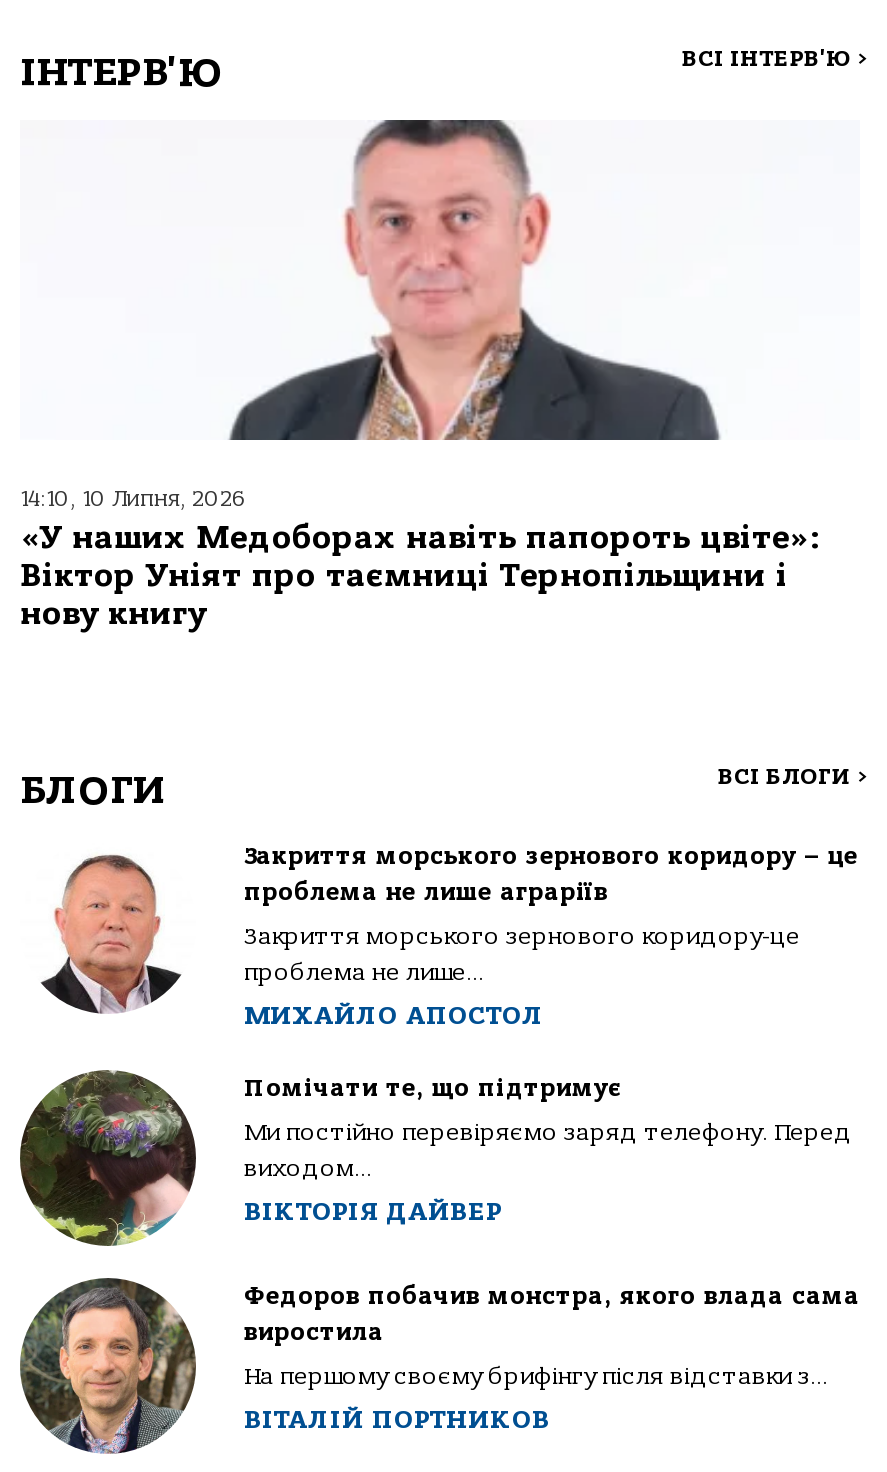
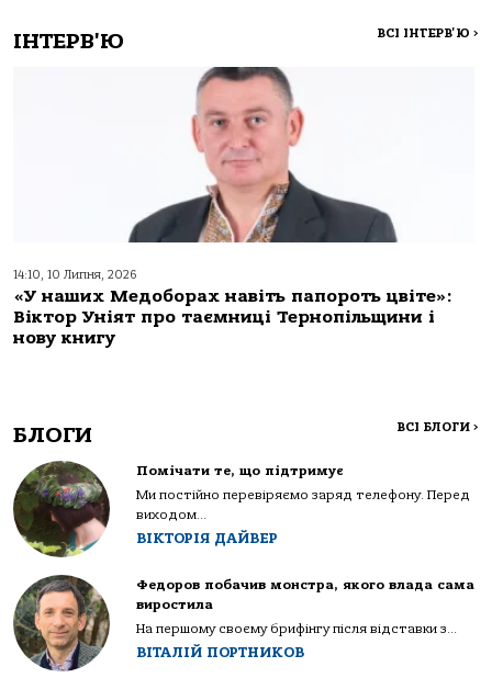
[42,842,858,1030] [image] | Закриття морського зернового коридору – це | проблема не лише аграріїв | Закриття морського зернового коридору-це | проблема не лише... | МИХАЙЛО АПОСТОЛ -> none

